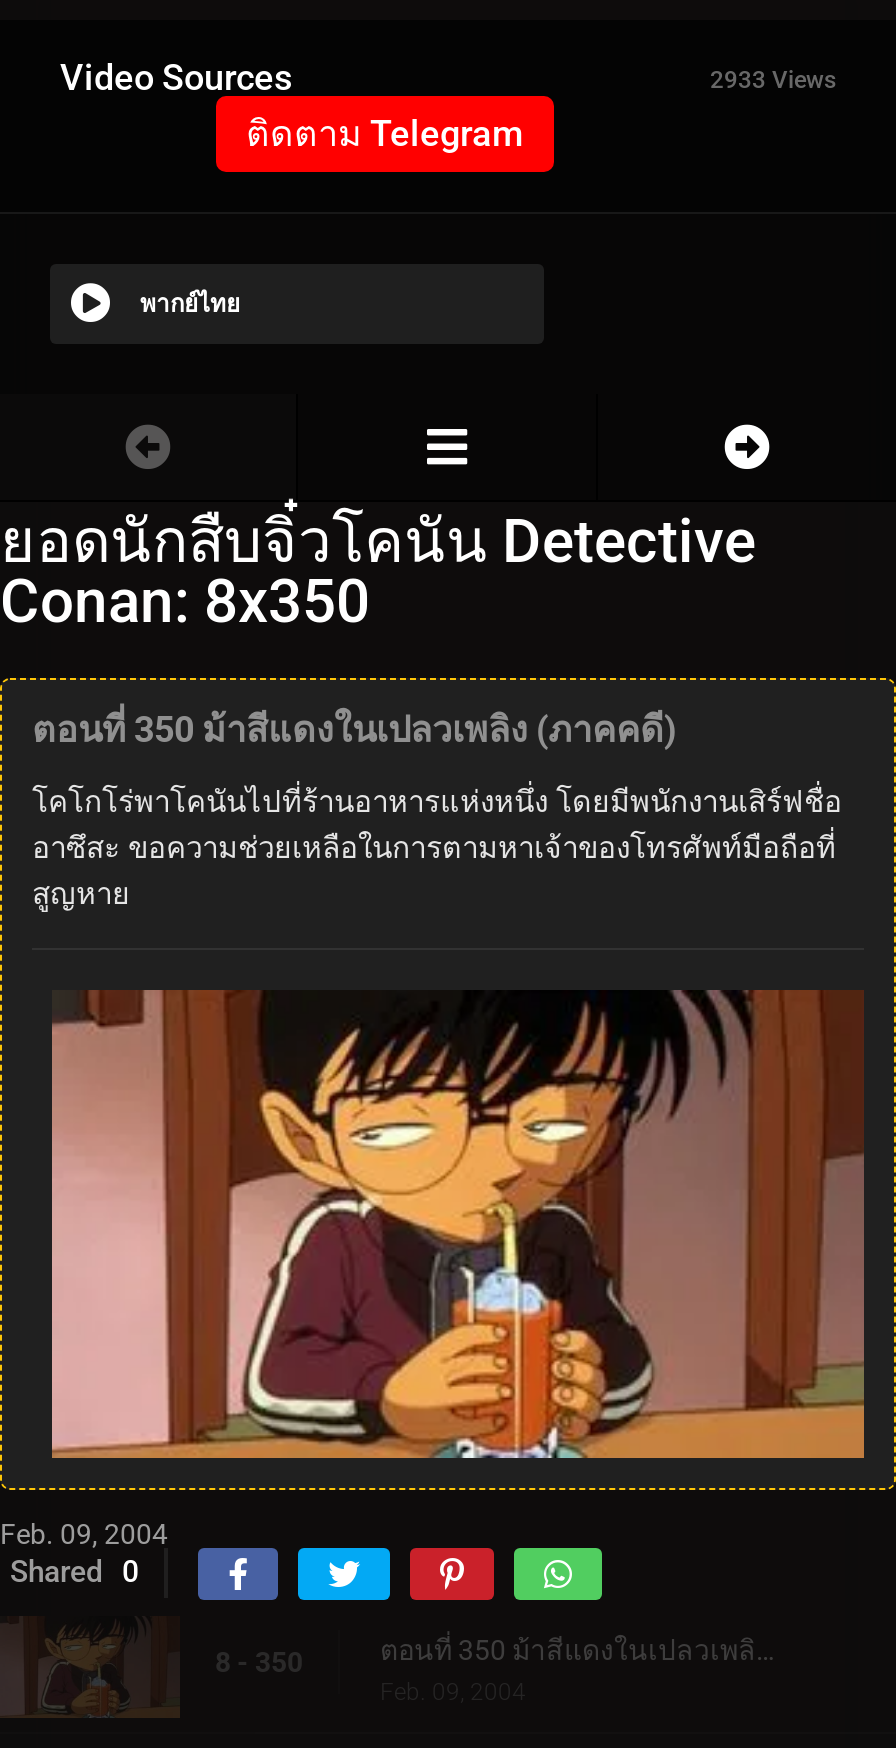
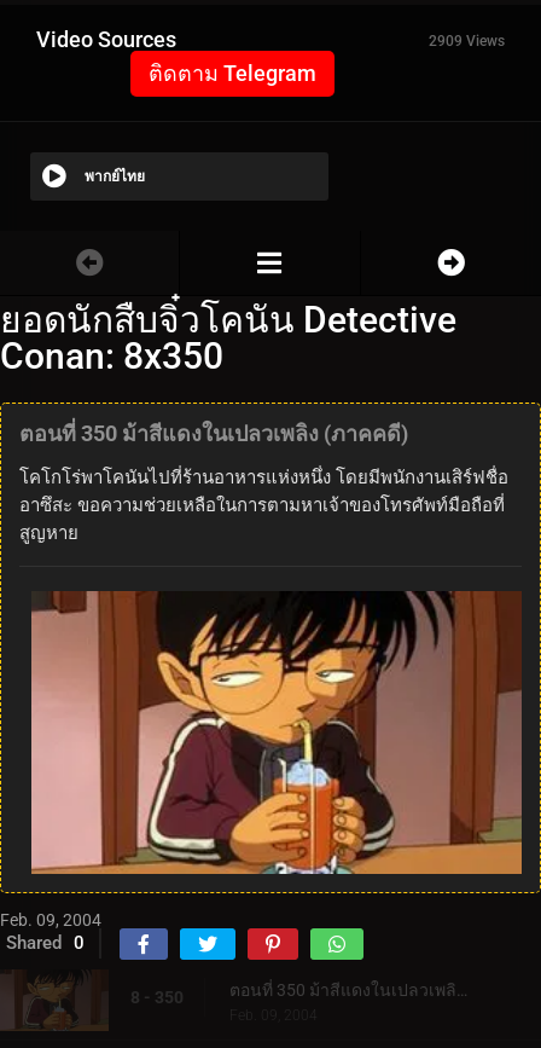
[710,66,836,94] 2933 Views -> [429,32,505,49] 2909 Views

